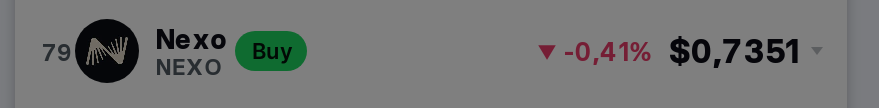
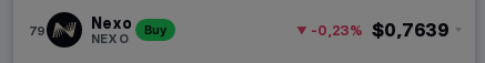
[563,34,653,68] -0,41% -> [311,21,363,39] -0,23%
[669,29,801,73] $0,7351 -> [372,18,449,42] $0,7639

